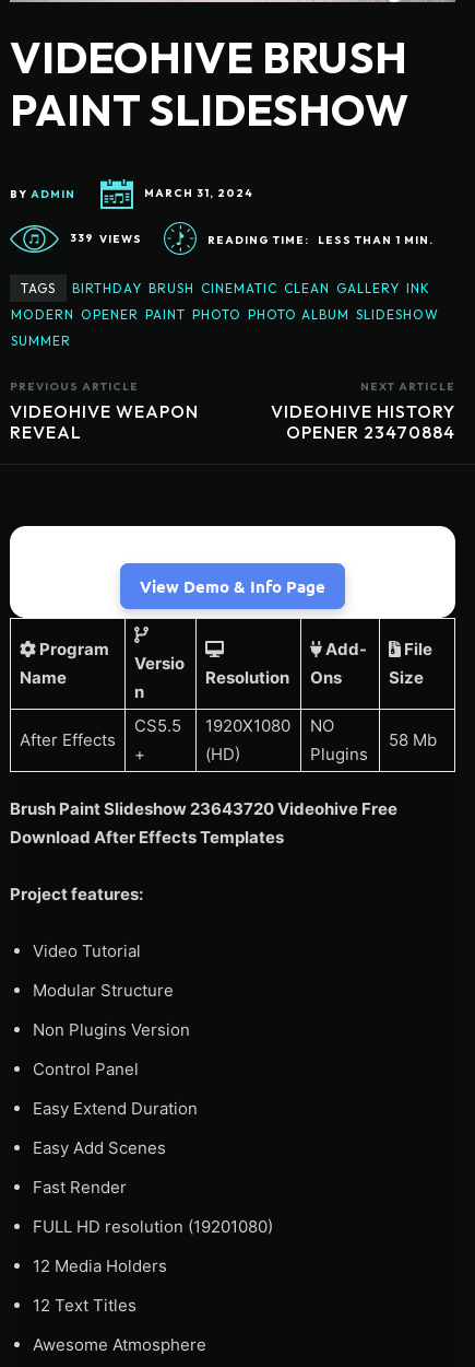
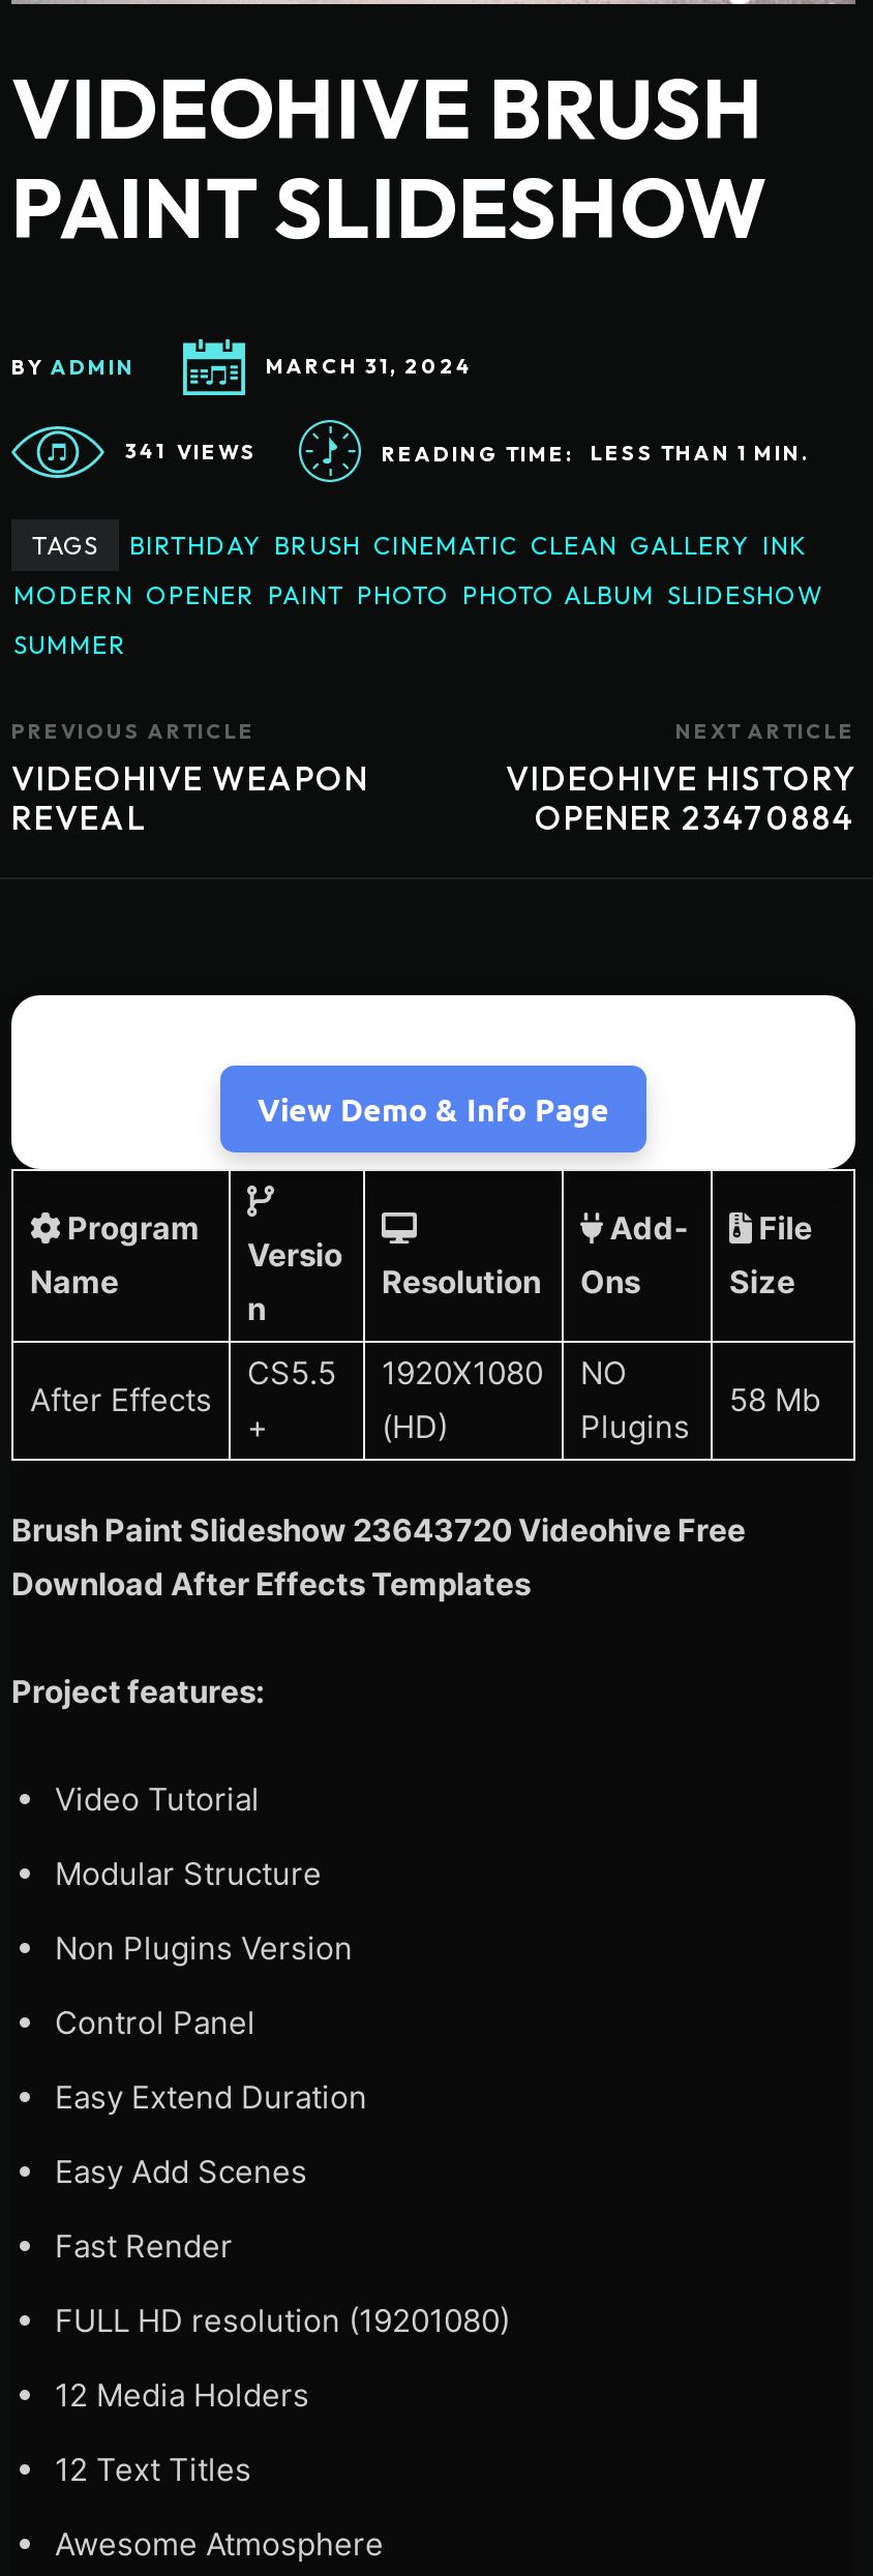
[70,232,142,246] 339 VIEWS -> [125,438,258,465] 341 VIEWS

